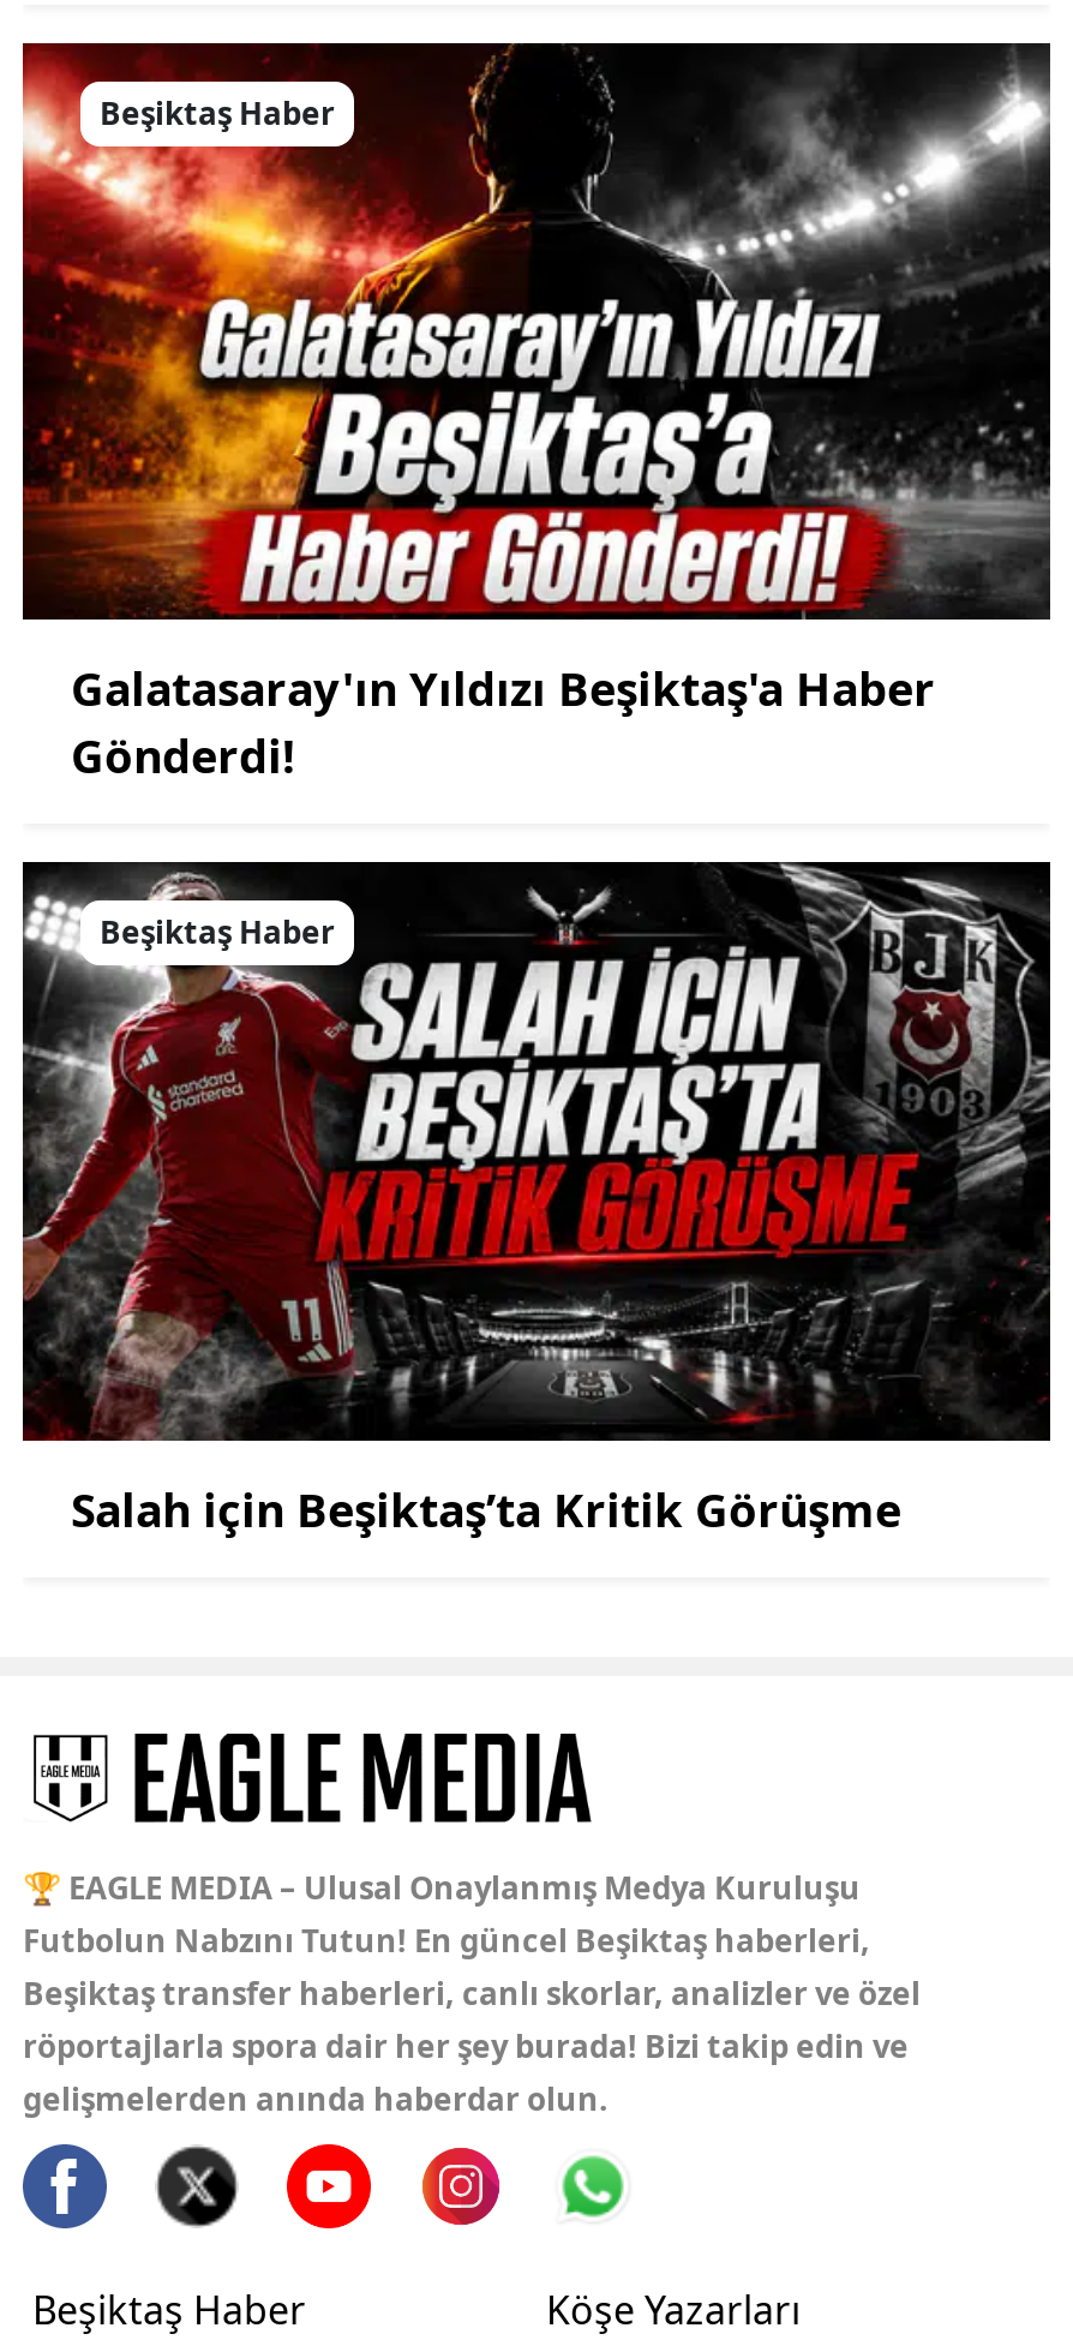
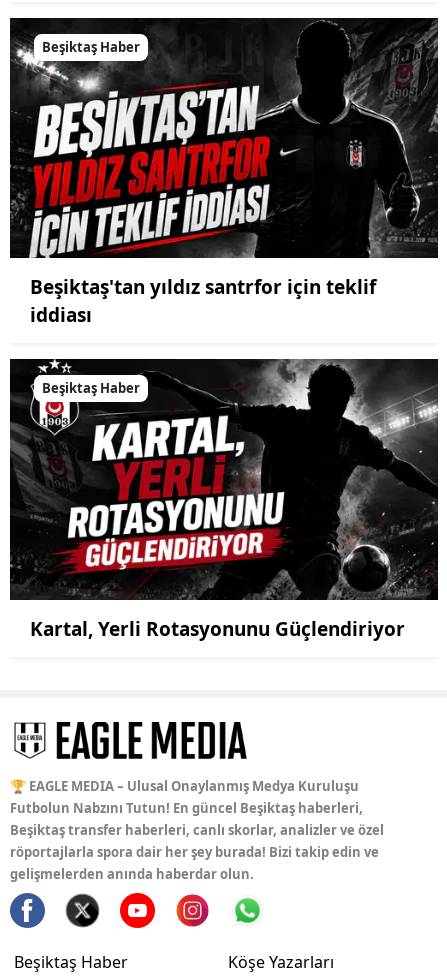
[20,43,1050,788] [image] | Galatasaray'ın Yıldızı Beşiktaş'a Haber | Gönderdi! -> [9,18,438,328] [image] | Beşiktaş'tan yıldız santrfor için teklif | iddiası
[20,862,1053,1541] [image] | Salah için Beşiktaş’ta Kritik Görüşme -> [9,359,438,642] [image] | Kartal, Yerli Rotasyonunu Güçlendiriyor

